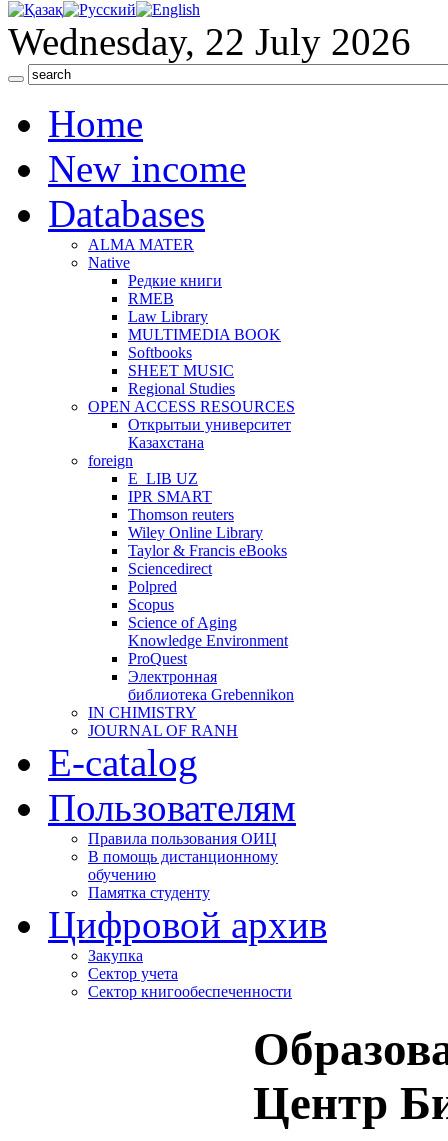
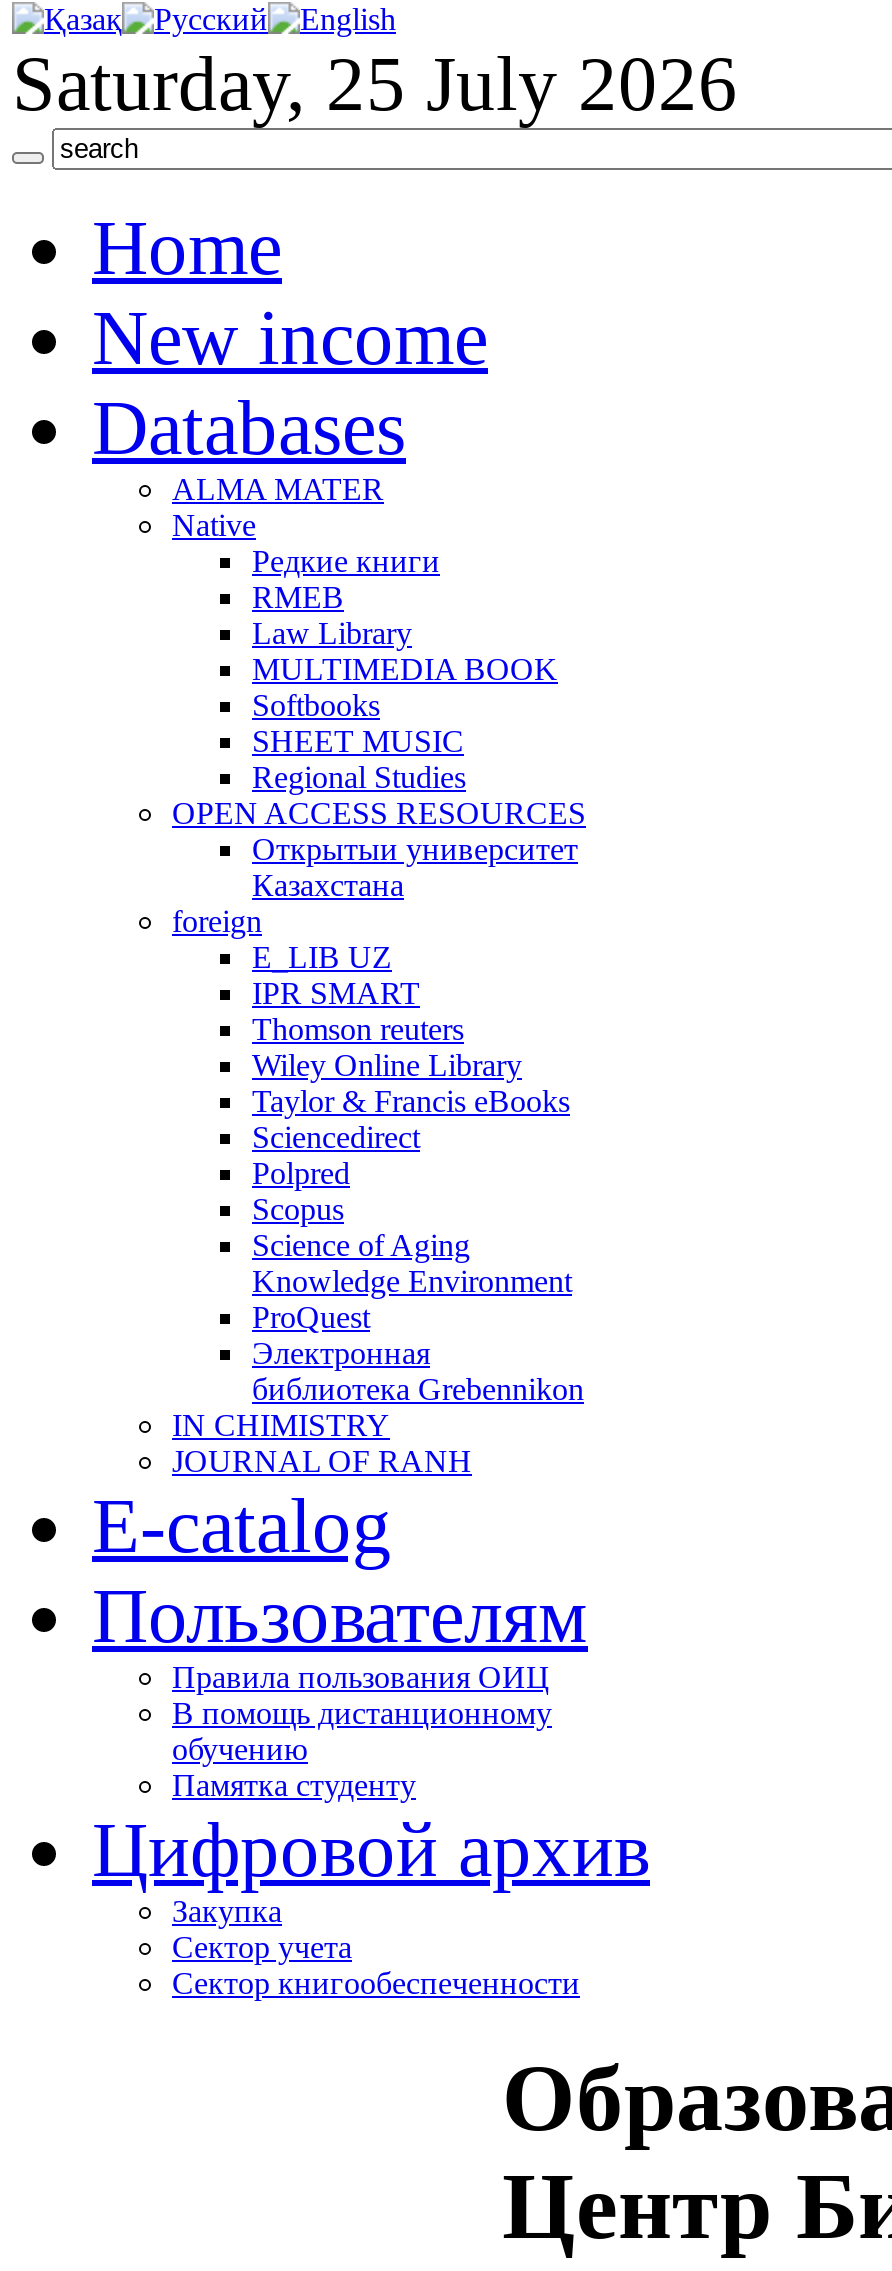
[8,20,411,63] Wednesday, 22 July 2026 -> [12,40,738,126] Saturday, 25 July 2026

